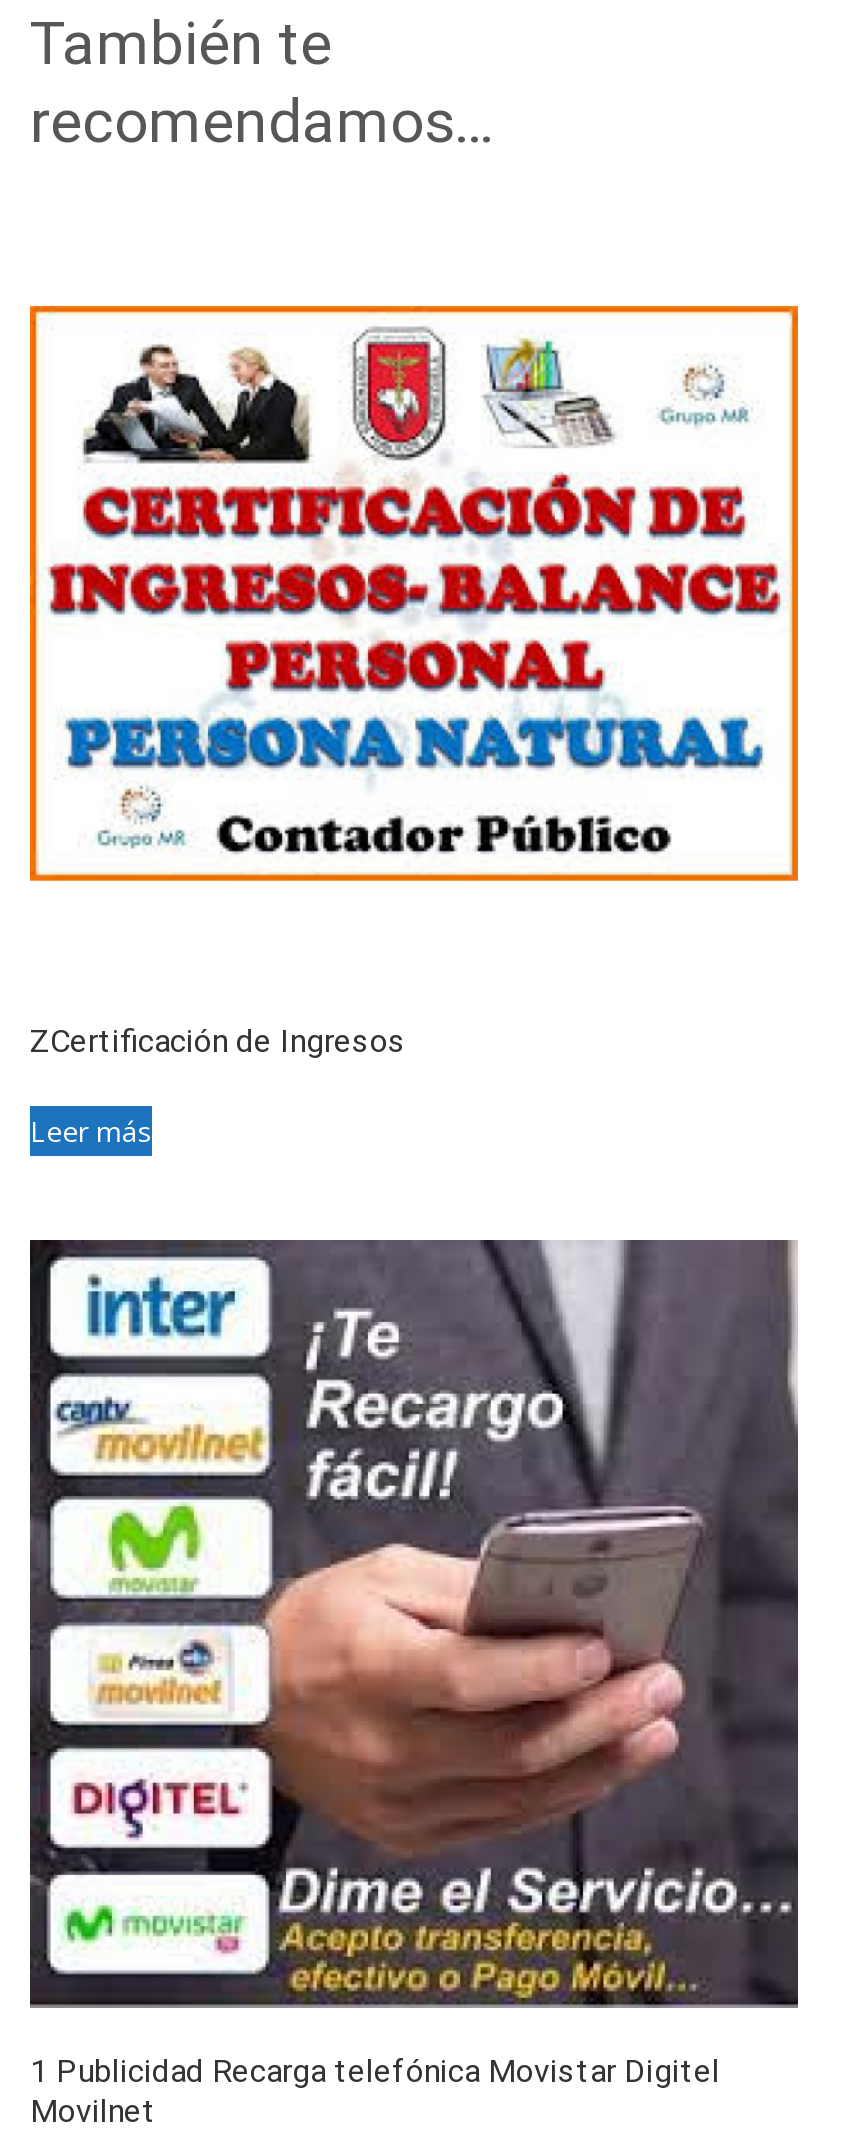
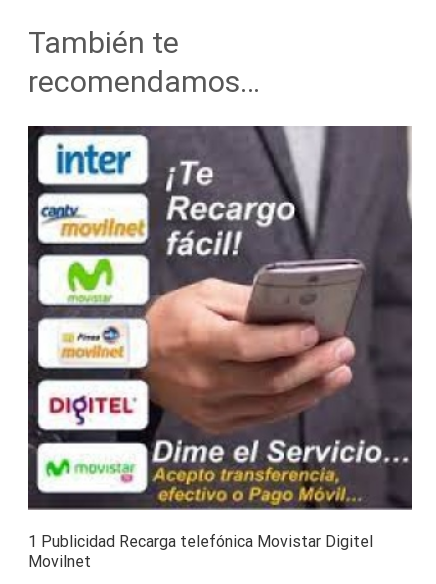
[28,304,800,884] [image] -> none
[30,1023,406,1151] ZCertificación de Ingresos | Leer más -> none

